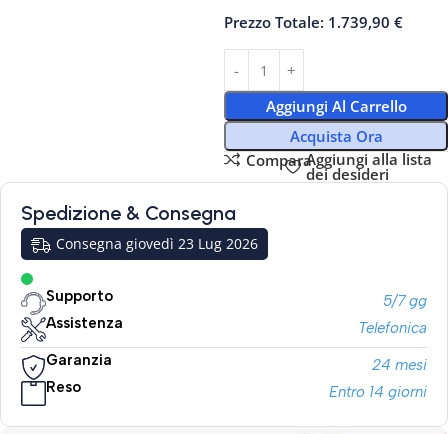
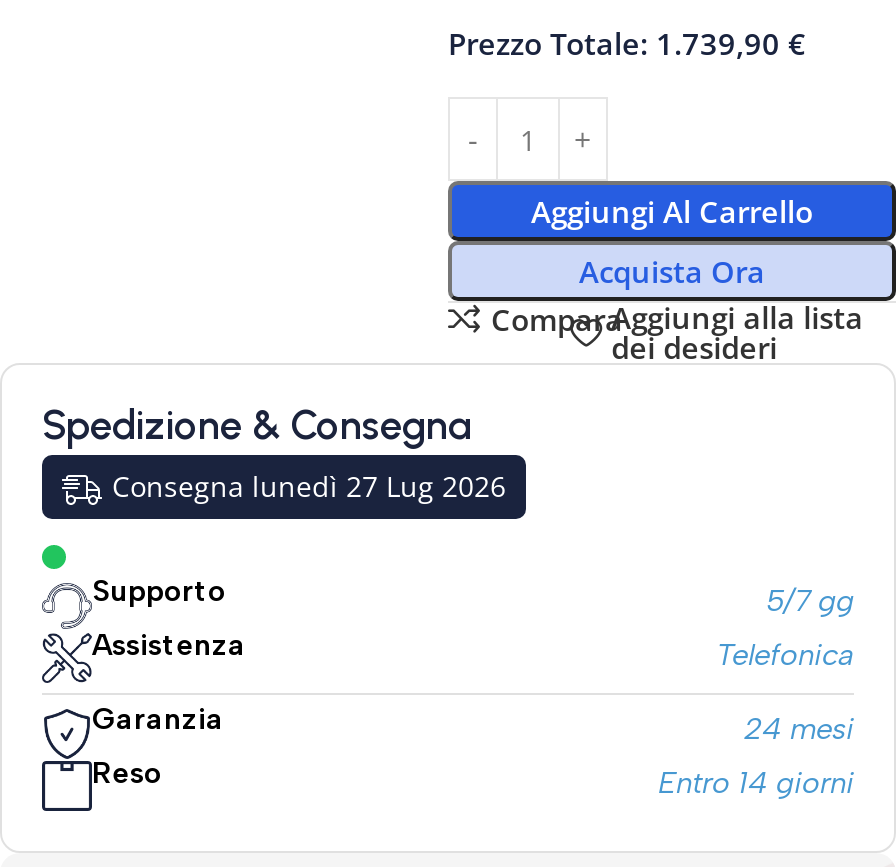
[56,234,258,253] Consegna giovedì 23 Lug 2026 -> [112,467,506,505] Consegna lunedì 27 Lug 2026

